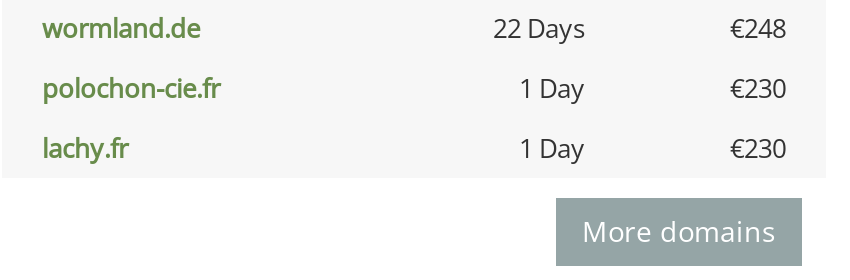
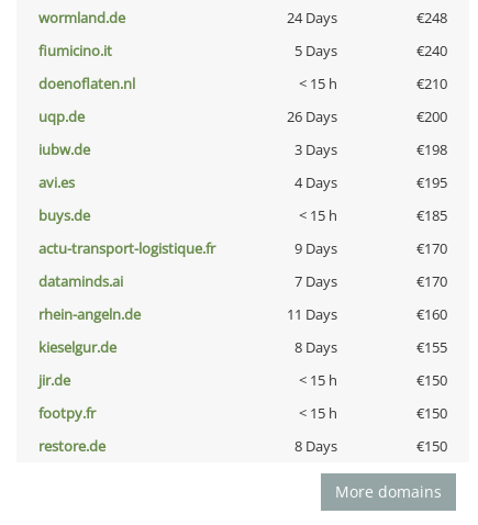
[493,9,585,45] 22 Days -> [286,7,337,27] 24 Days
[42,69,786,165] polochon-cie.fr | 1 Day | €230 | lachy.fr | 1 Day | €230 -> [38,40,447,455] fiumicino.it | 5 Days | €240 | doenoflaten.nl | < 15 h | €210 | uqp.de | 26 Days | €200 | iubw.de | 3 Days | €198 | avi.es | 4 Days | €195 | buys.de | < 15 h | €185 | actu-transport-logistique.fr | 9 Days | €170 | dataminds.ai | 7 Days | €170 | rhein-angeln.de | 11 Days | €160 | kieselgur.de | 8 Days | €155 | jir.de | < 15 h | €150 | footpy.fr | < 15 h | €150 | restore.de | 8 Days | €150

